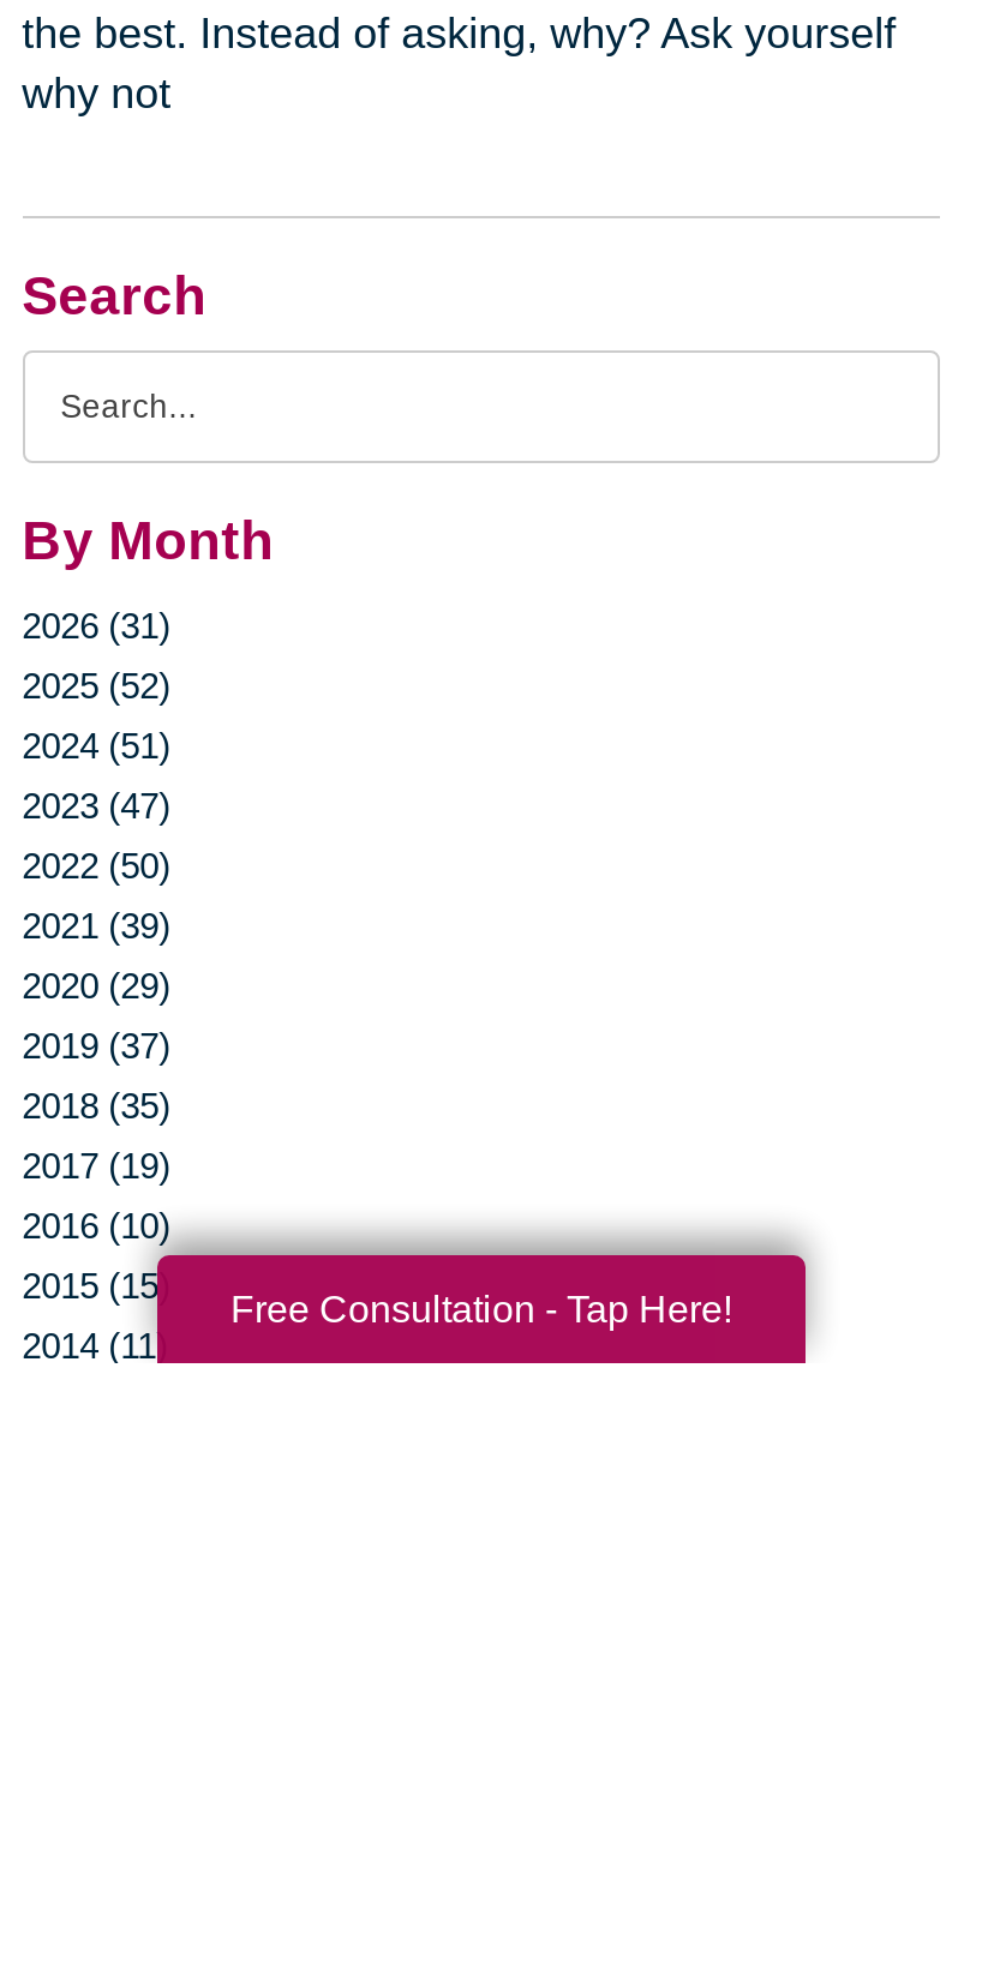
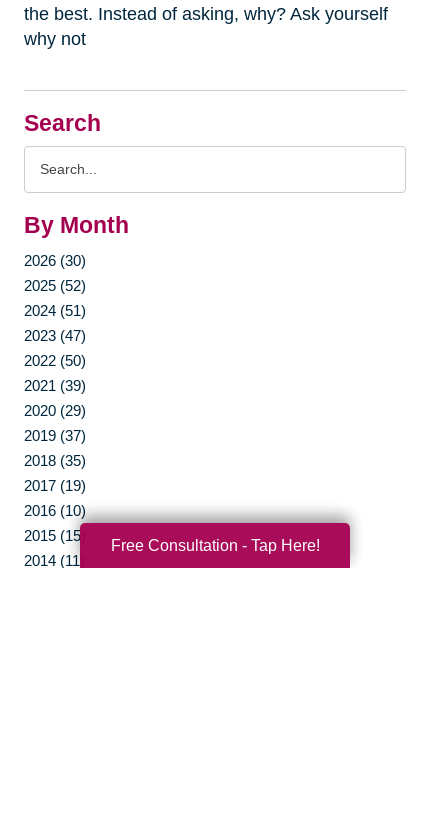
[22,604,171,645] 2026 (31) -> [24,252,86,269] 2026 (30)

